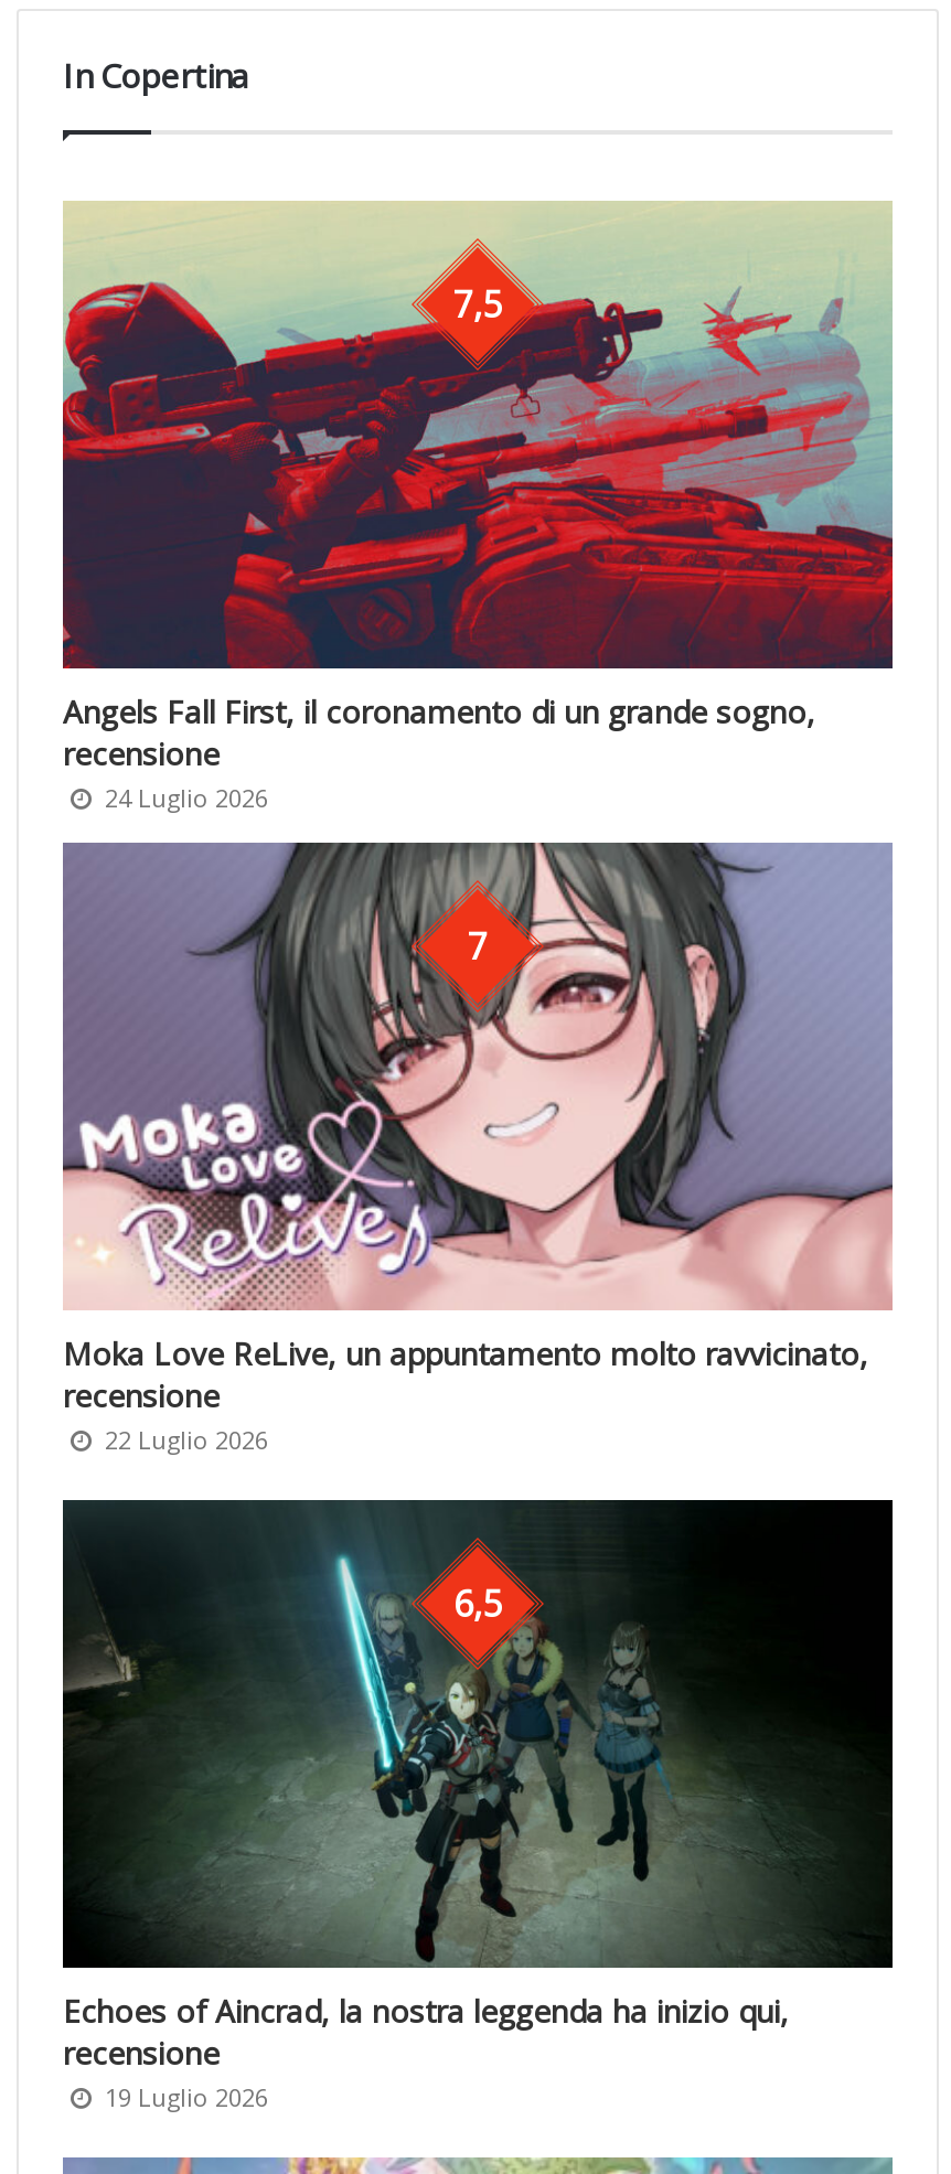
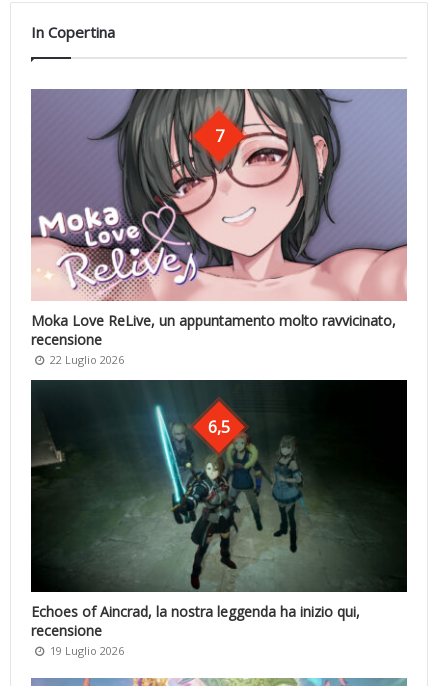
[61,201,895,671] [image] | 7,5 -> none
[63,690,815,814] Angels Fall First, il coronamento di un grande sogno, | recensione | 24 Luglio 2026 -> none

